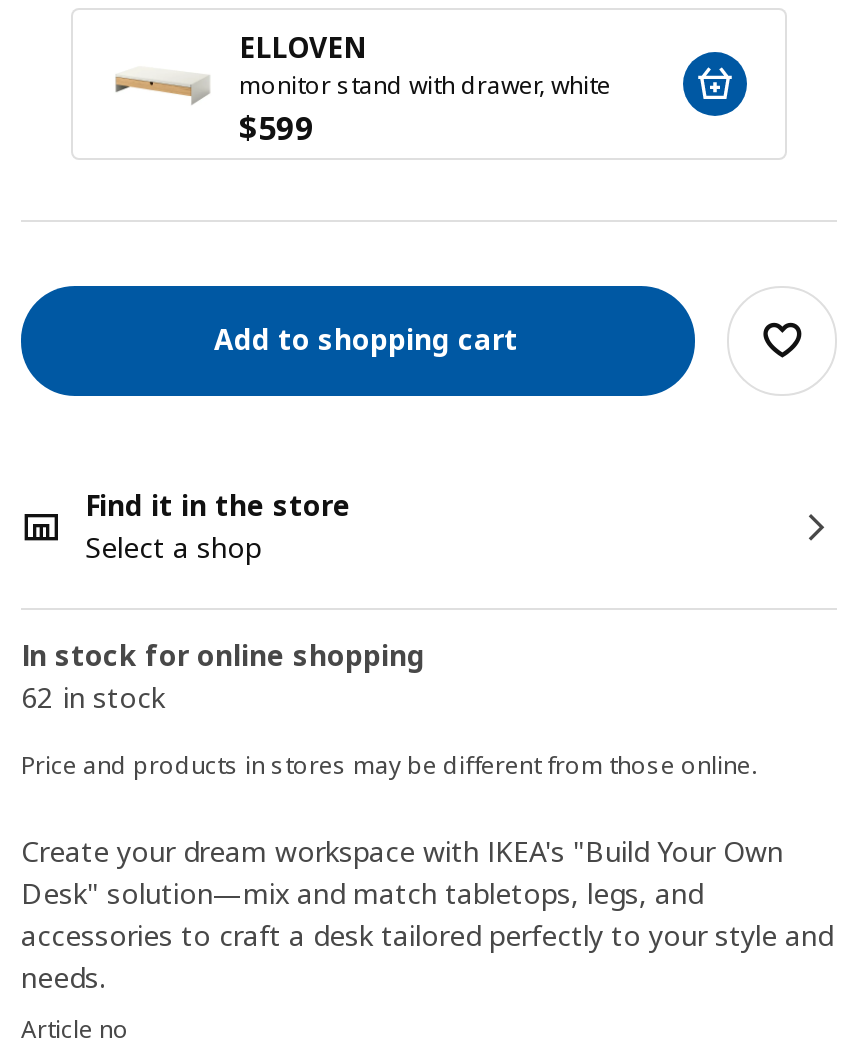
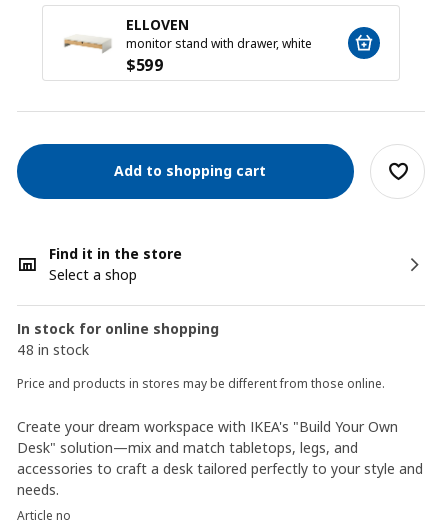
[21,677,165,715] 62 in stock -> [17,340,89,359] 48 in stock

